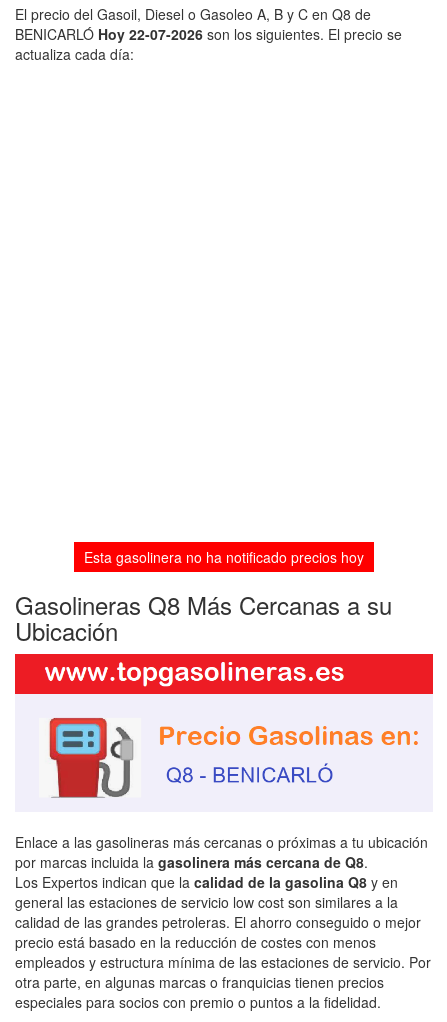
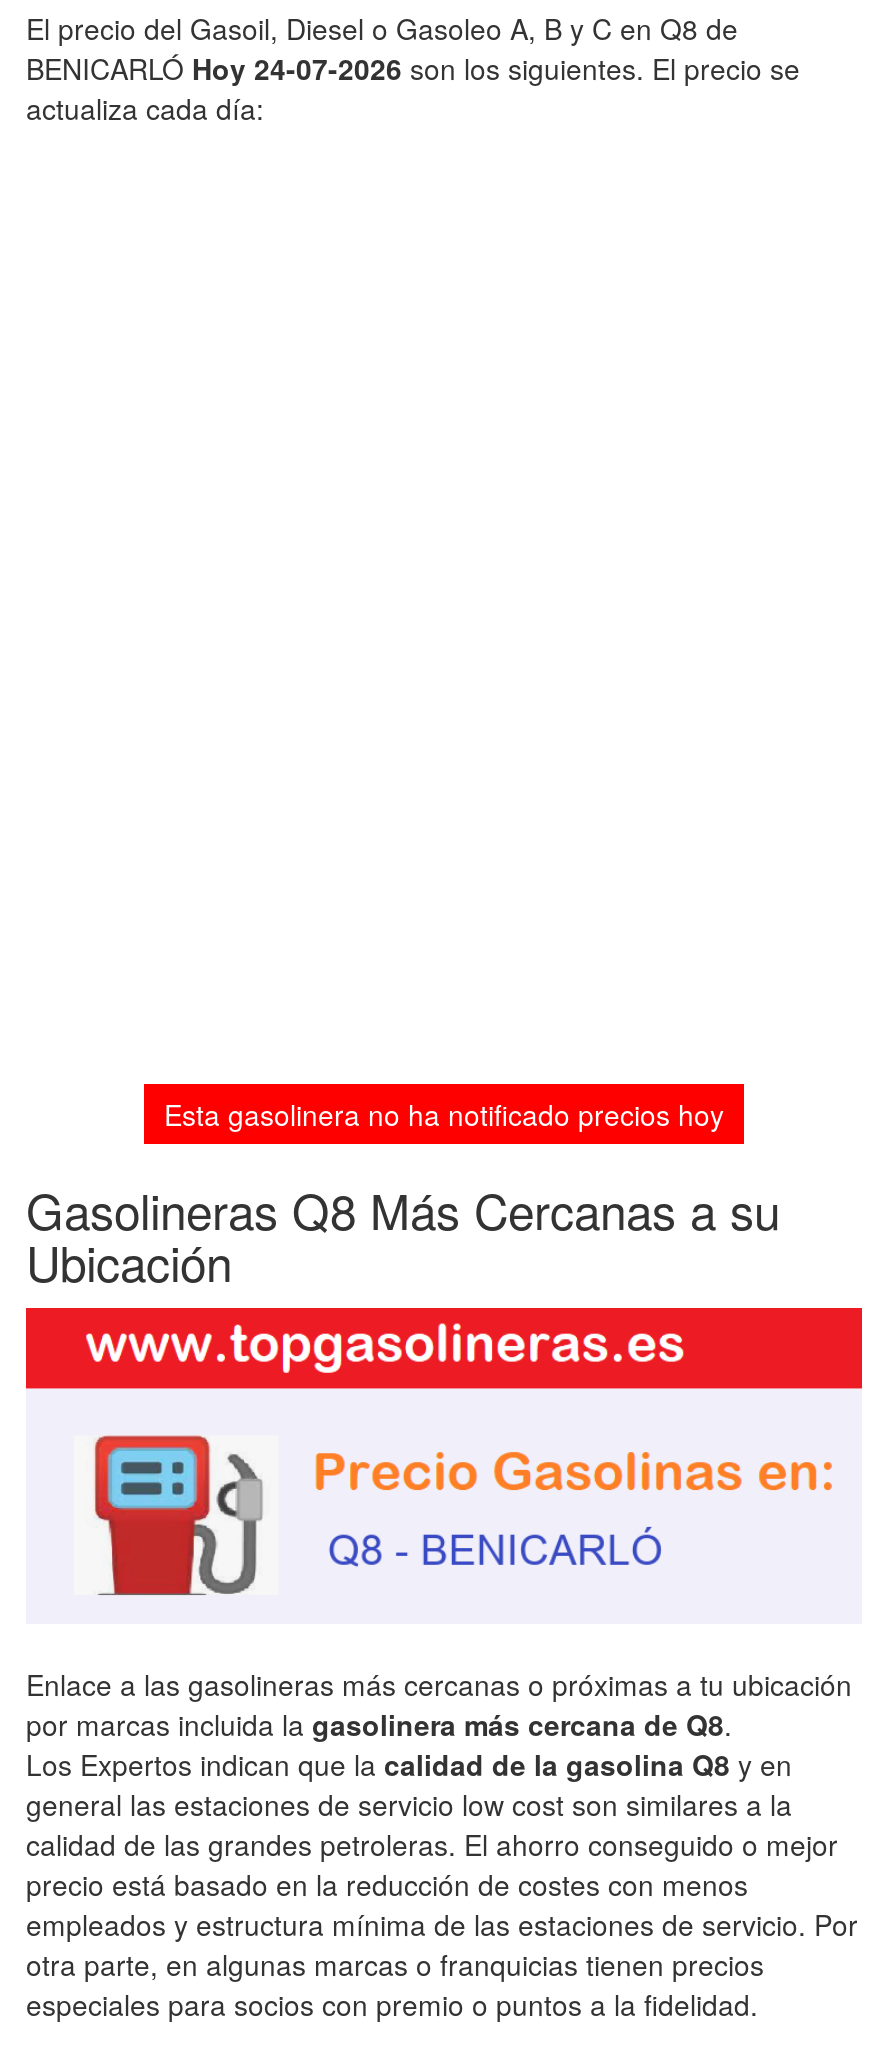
[15,24,402,44] BENICARLÓ Hoy 22-07-2026 son los siguientes. El precio se -> [26,48,800,88] BENICARLÓ Hoy 24-07-2026 son los siguientes. El precio se

